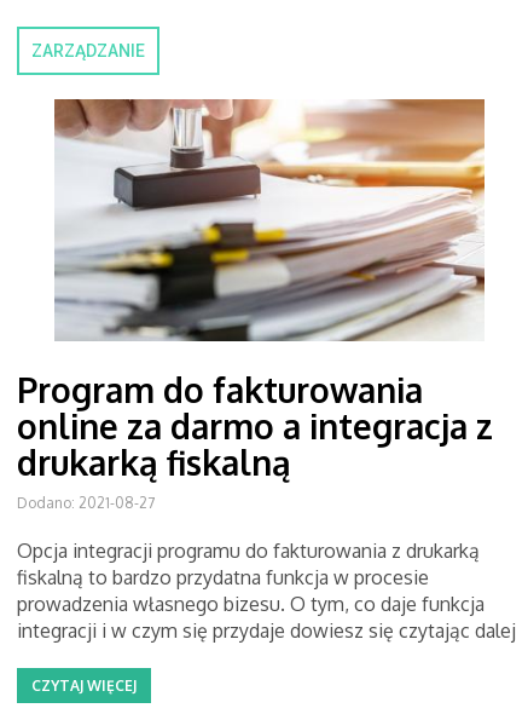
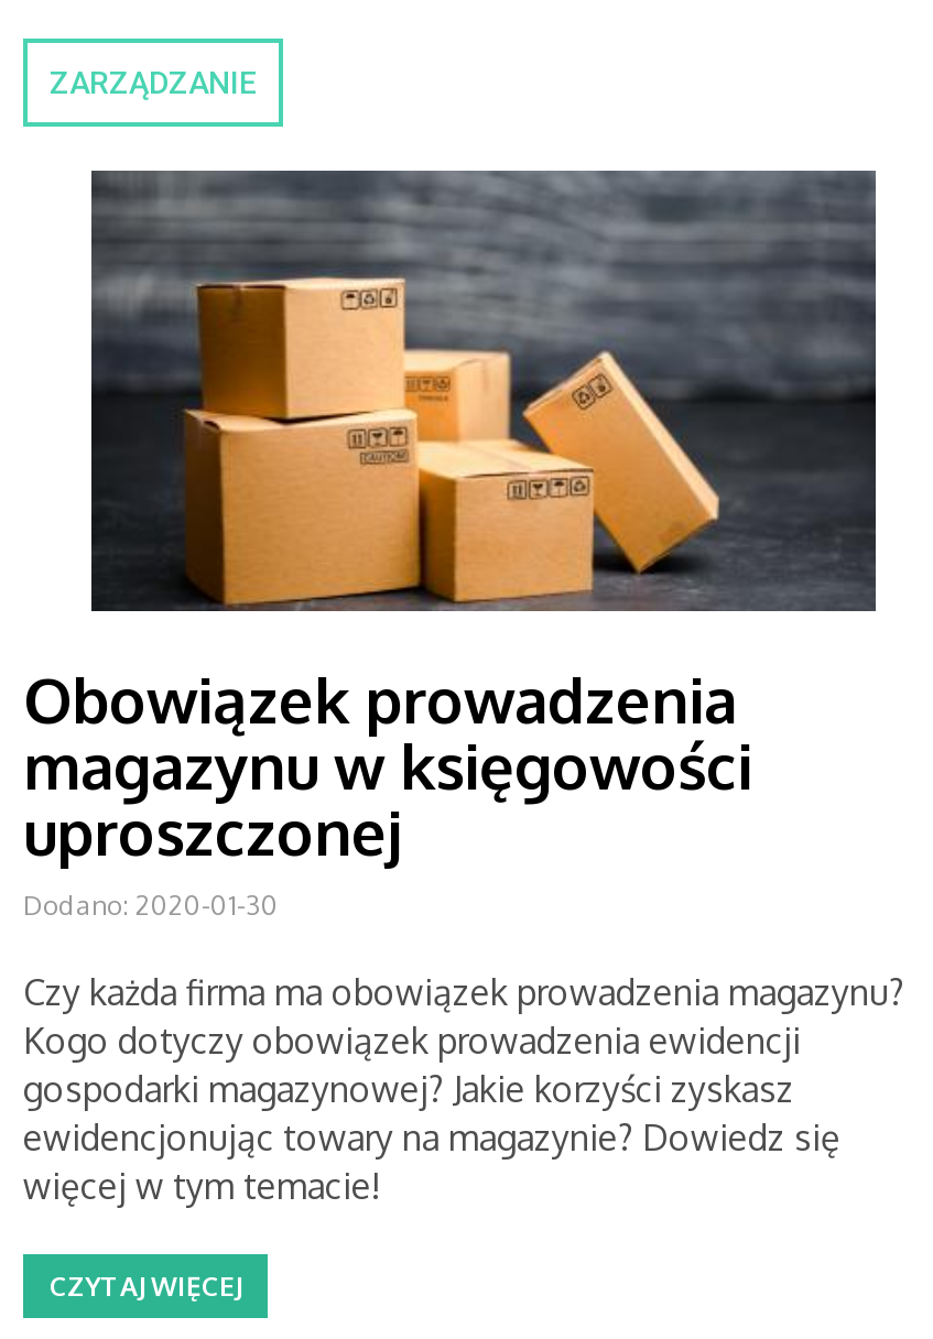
[17,98,493,512] [image] | Program do fakturowania | online za darmo a integracja z | drukarką fiskalną | Dodano: 2021-08-27 -> [23,168,878,922] [image] | Obowiązek prowadzenia | magazynu w księgowości | uproszczonej | Dodano: 2020-01-30
[17,539,516,643] Opcja integracji programu do fakturowania z drukarką | fiskalną to bardzo przydatna funkcja w procesie | prowadzenia własnego bizesu. O tym, co daje funkcja | integracji i w czym się przydaje dowiesz się czytając dalej -> [23,970,904,1208] Czy każda firma ma obowiązek prowadzenia magazynu? | Kogo dotyczy obowiązek prowadzenia ewidencji | gospodarki magazynowej? Jakie korzyści zyskasz | ewidencjonując towary na magazynie? Dowiedz się | więcej w tym temacie!

